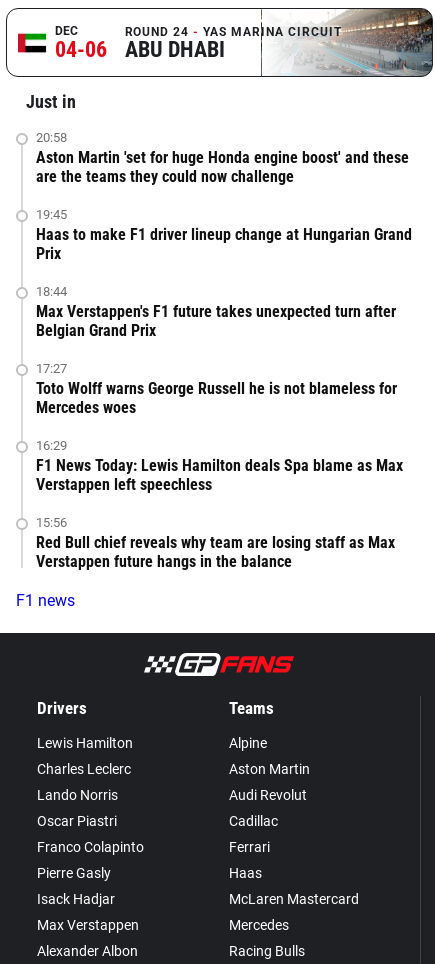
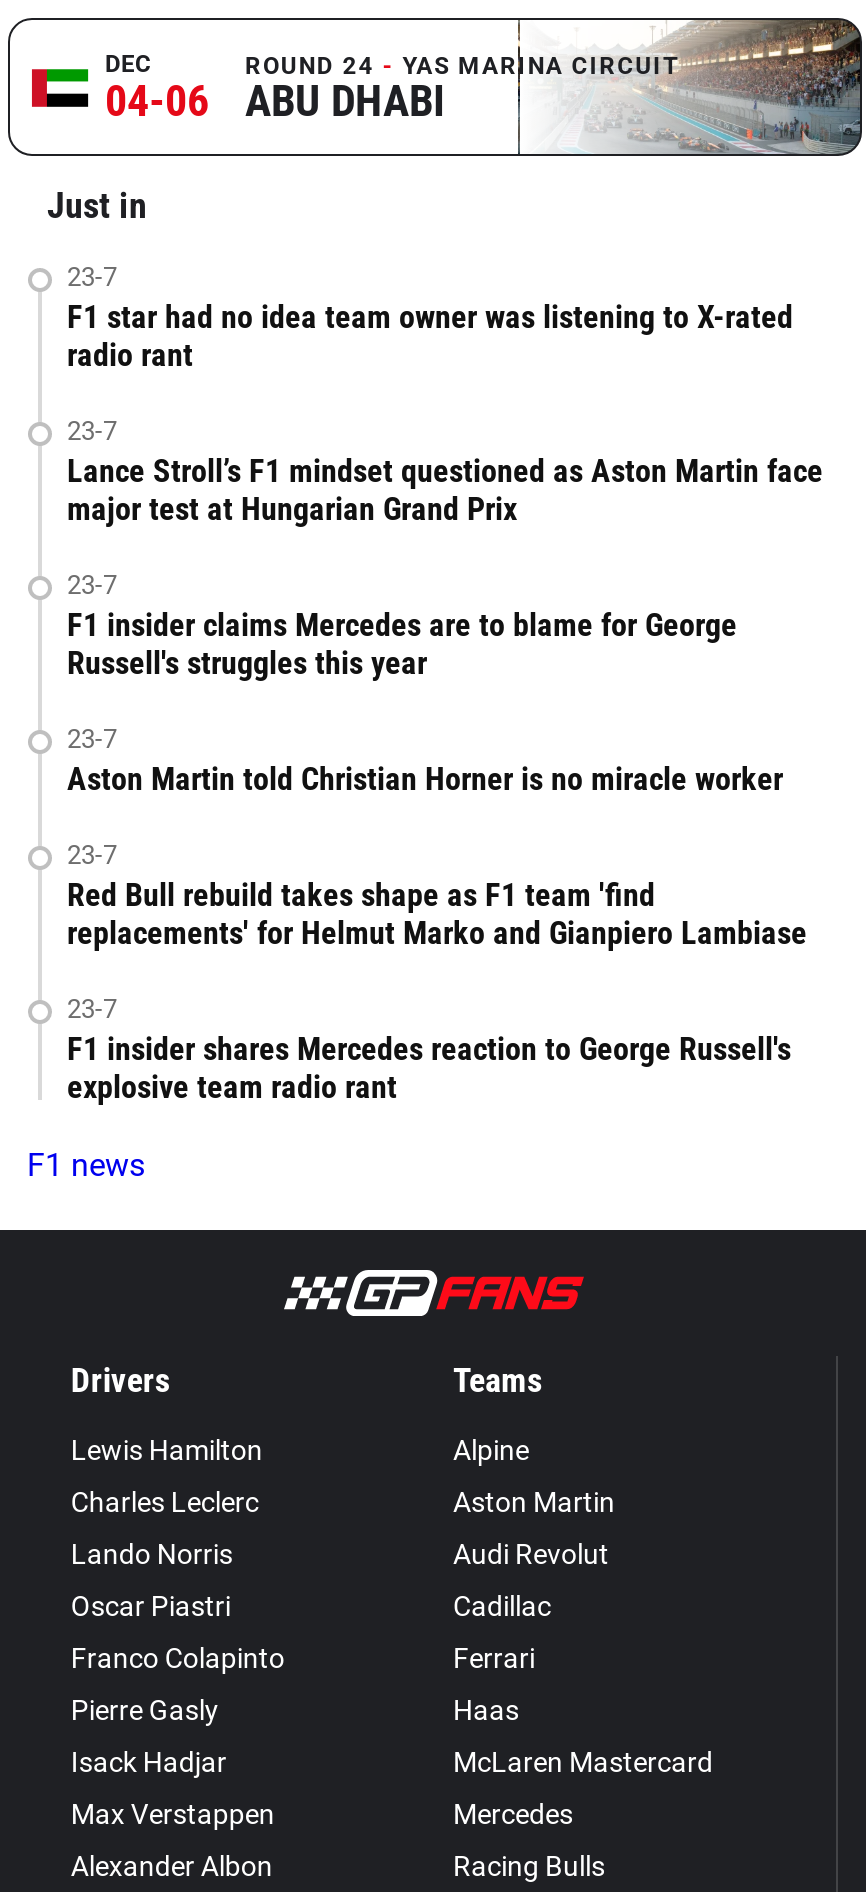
[35,130,408,186] 20:58 | Aston Martin 'set for huge Honda engine boost' and these | are the teams they could now challenge -> [67,262,793,374] 23-7 | F1 star had no idea team owner was listening to X-rated | radio rant
[35,207,411,263] 19:45 | Haas to make F1 driver lineup change at Hungarian Grand | Prix -> [67,416,823,528] 23-7 | Lance Stroll’s F1 mindset questioned as Aston Martin face | major test at Hungarian Grand Prix
[35,284,395,340] 18:44 | Max Verstappen's F1 future takes unexpected turn after | Belgian Grand Prix -> [67,570,737,682] 23-7 | F1 insider claims Mercedes are to blame for George | Russell's struggles this year
[35,361,396,417] 17:27 | Toto Wolff warns George Russell he is not blameless for | Mercedes woes -> [67,724,783,798] 23-7 | Aston Martin told Christian Horner is no miracle worker
[35,438,402,494] 16:29 | F1 News Today: Lewis Hamilton deals Spa blame as Max | Verstappen left speechless -> [67,840,807,952] 23-7 | Red Bull rebuild takes shape as F1 team 'find | replacements' for Helmut Marko and Gianpiero Lambiase
[35,515,394,571] 15:56 | Red Bull chief reveals why team are losing staff as Max | Verstappen future hangs in the balance -> [67,994,791,1106] 23-7 | F1 insider shares Mercedes reaction to George Russell's | explosive team radio rant

